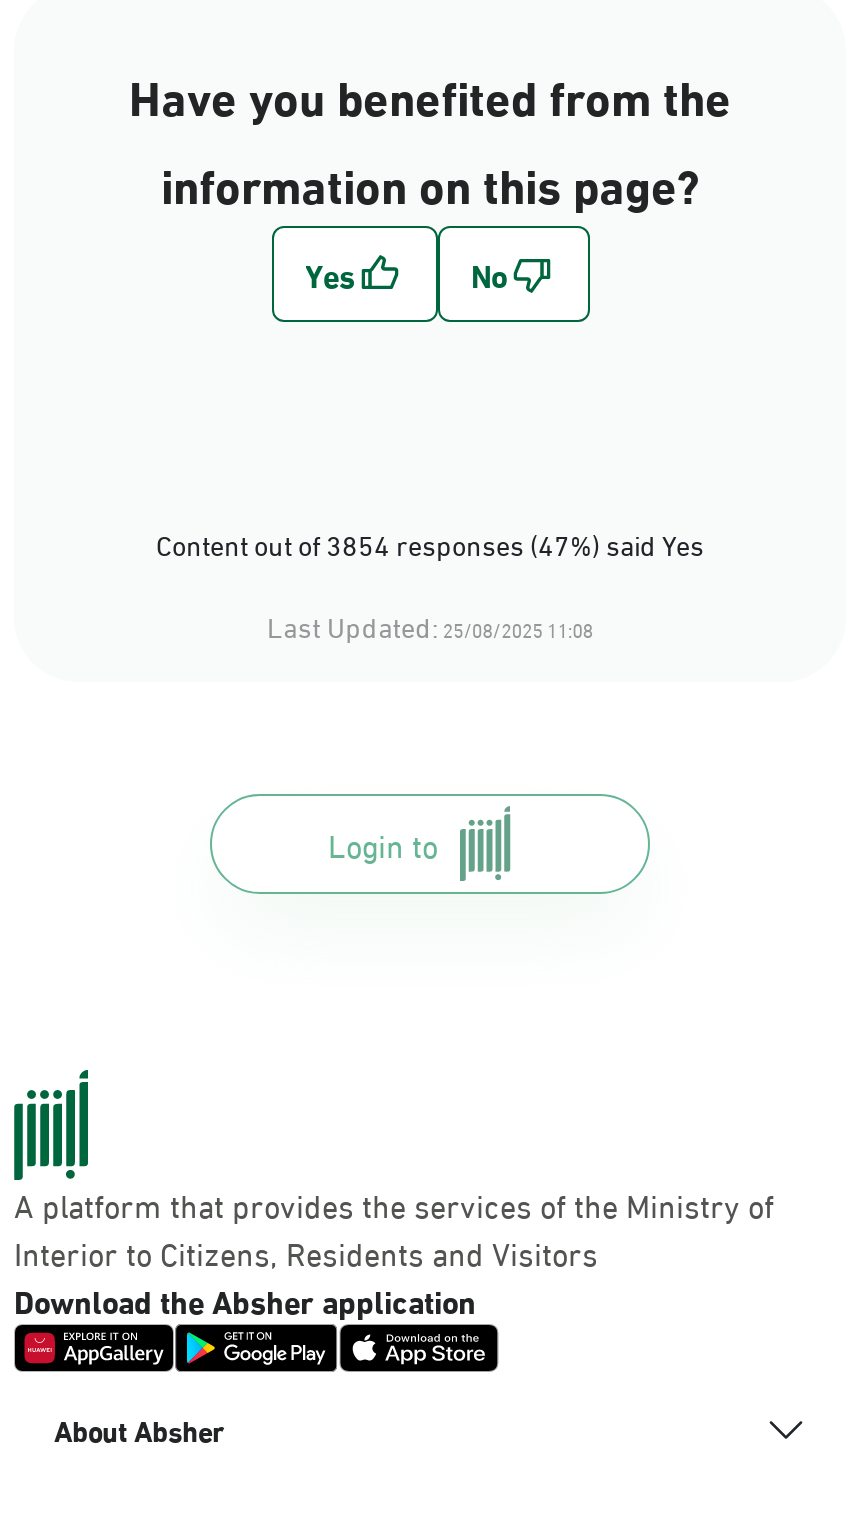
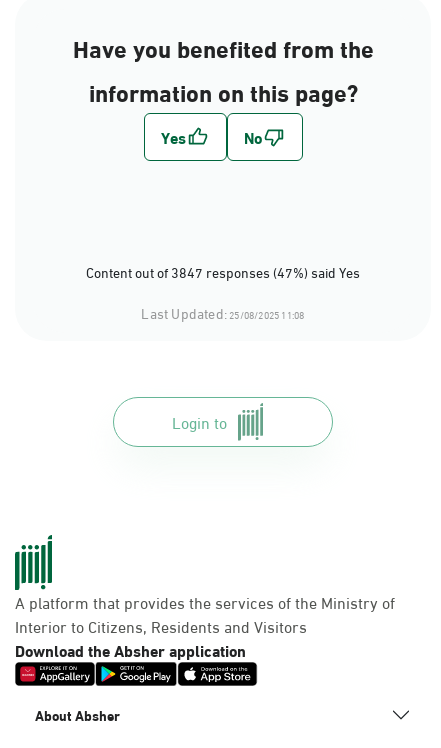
[156,517,704,567] Content out of 3854 responses (47%) said Yes -> [86,259,360,284] Content out of 3847 responses (47%) said Yes

